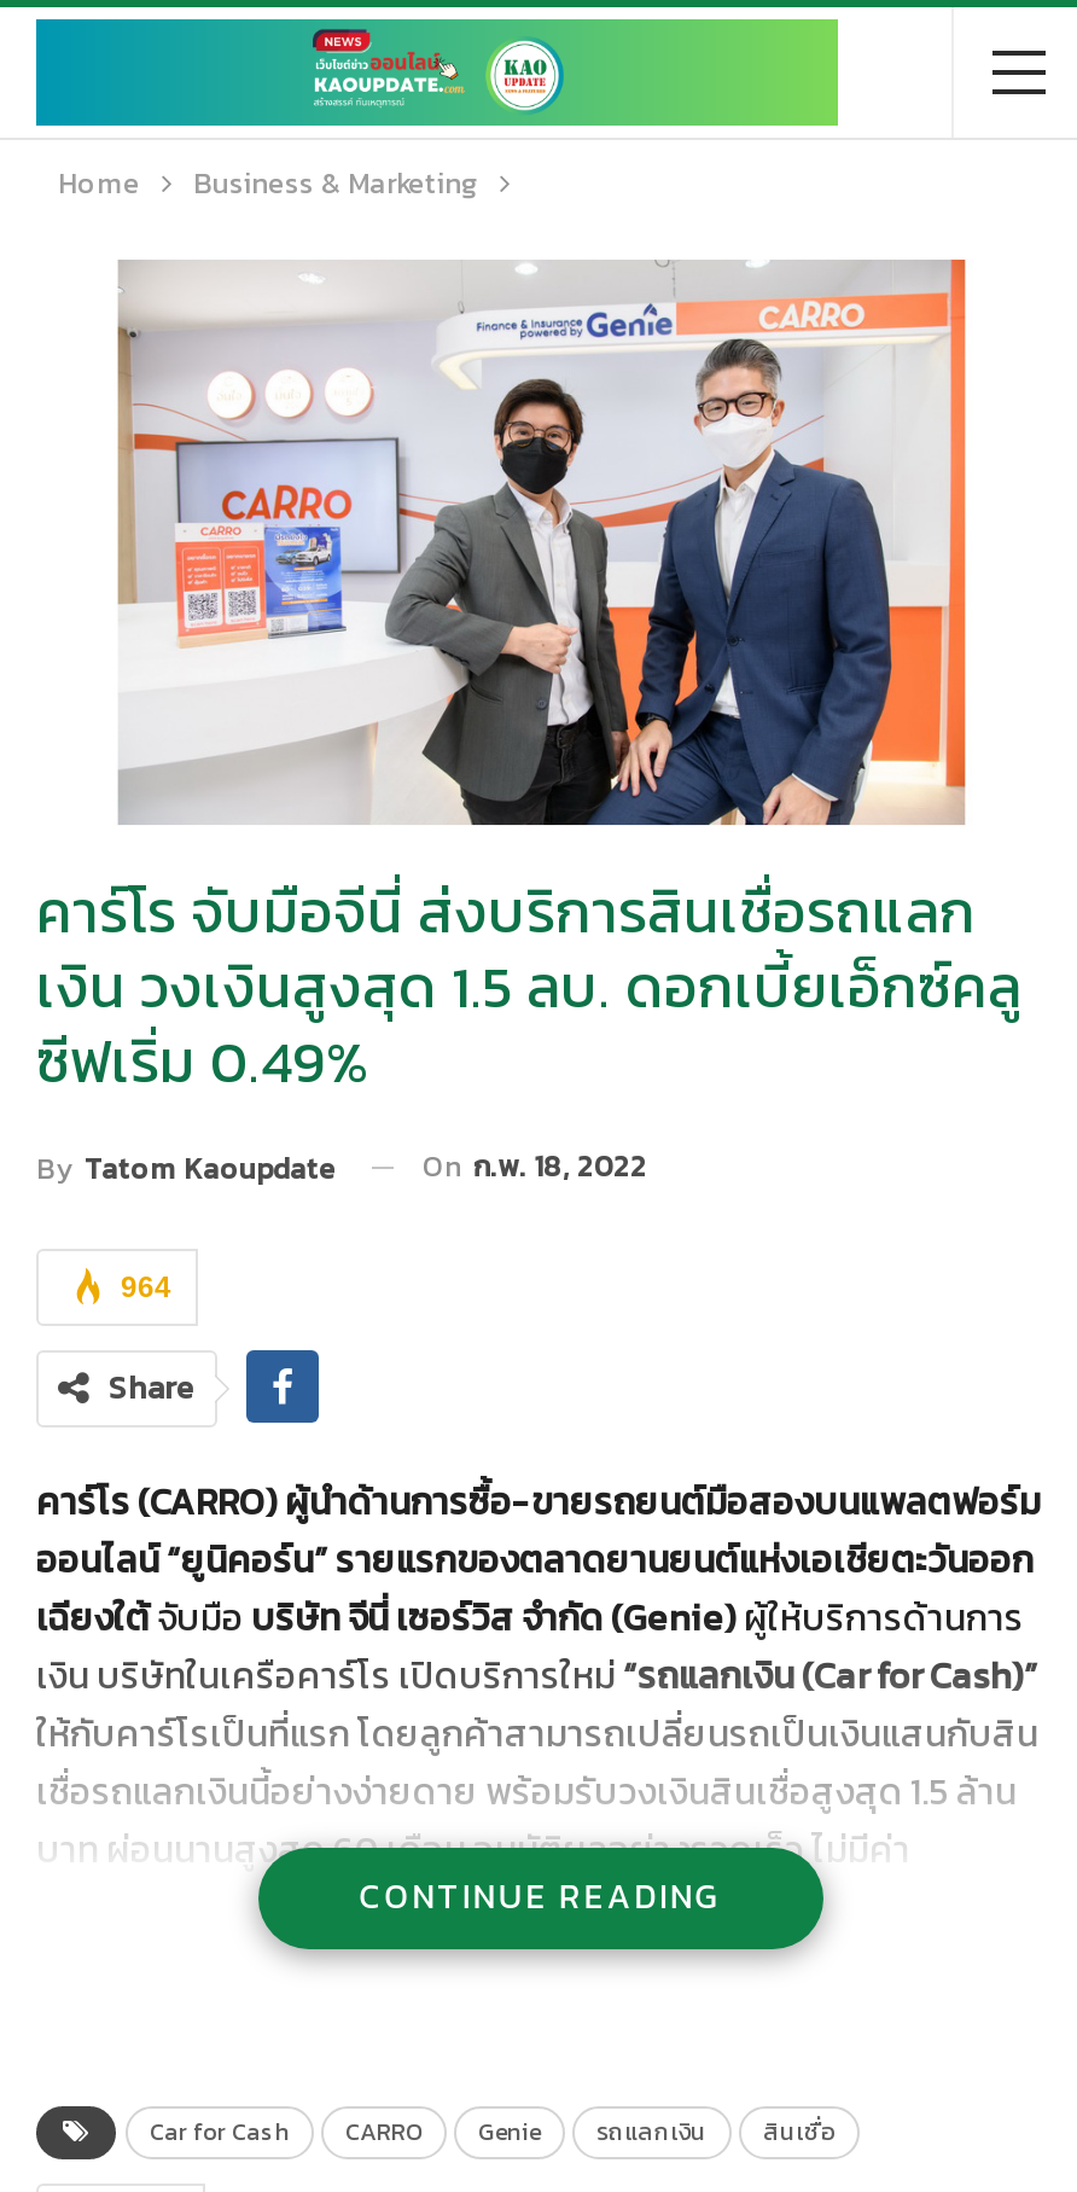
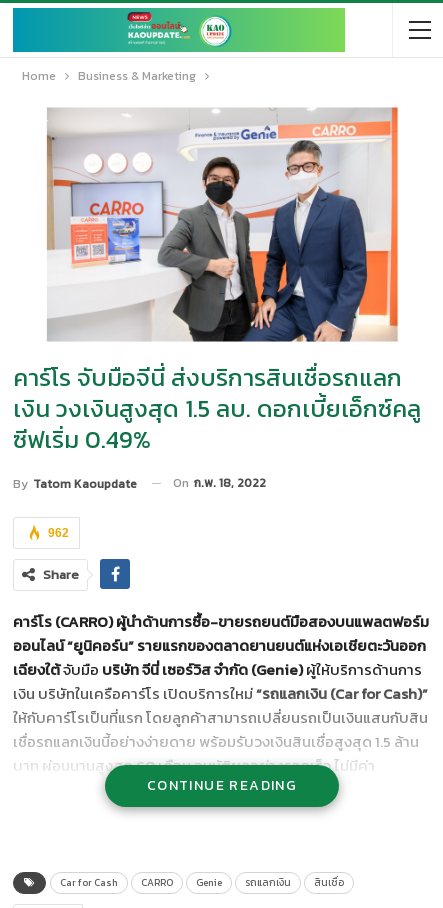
[121,1270,171,1304] 964 -> [48,526,69,540] 962

